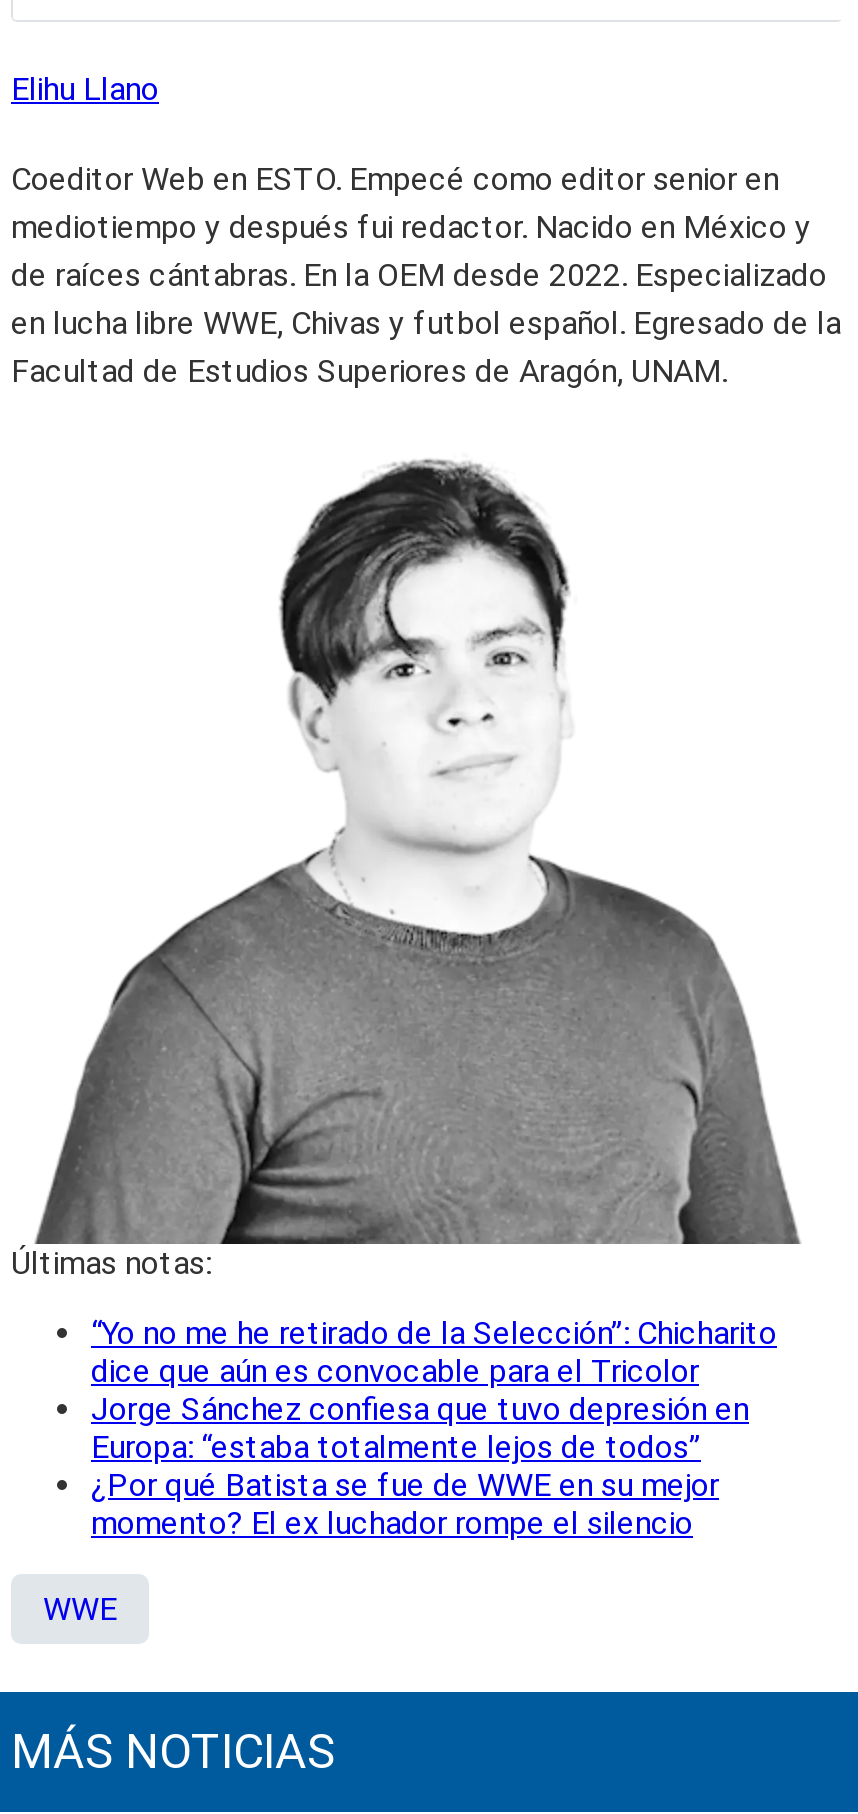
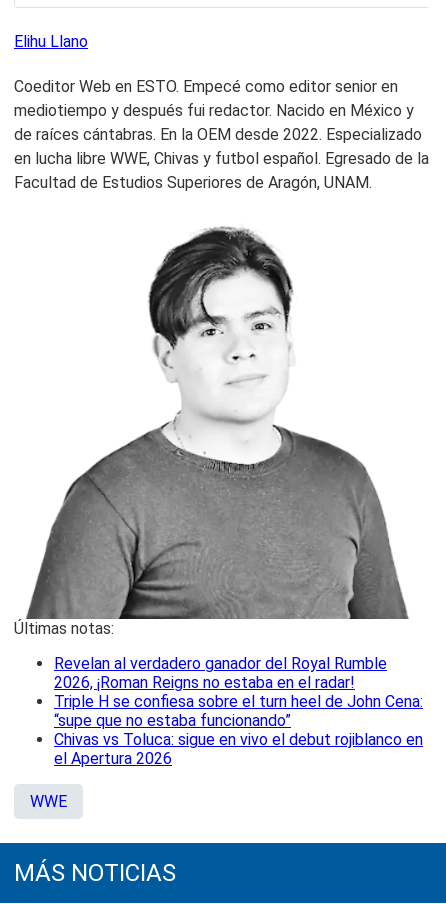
[91,1314,777,1542] “Yo no me he retirado de la Selección”: Chicharito | dice que aún es convocable para el Tricolor | Jorge Sánchez confiesa que tuvo depresión en | Europa: “estaba totalmente lejos de todos” | ¿Por qué Batista se fue de WWE en su mejor | momento? El ex luchador rompe el silencio -> [54,654,423,768] Revelan al verdadero ganador del Royal Rumble | 2026, ¡Roman Reigns no estaba en el radar! | Triple H se confiesa sobre el turn heel de John Cena: | “supe que no estaba funcionando” | Chivas vs Toluca: sigue en vivo el debut rojiblanco en | el Apertura 2026

